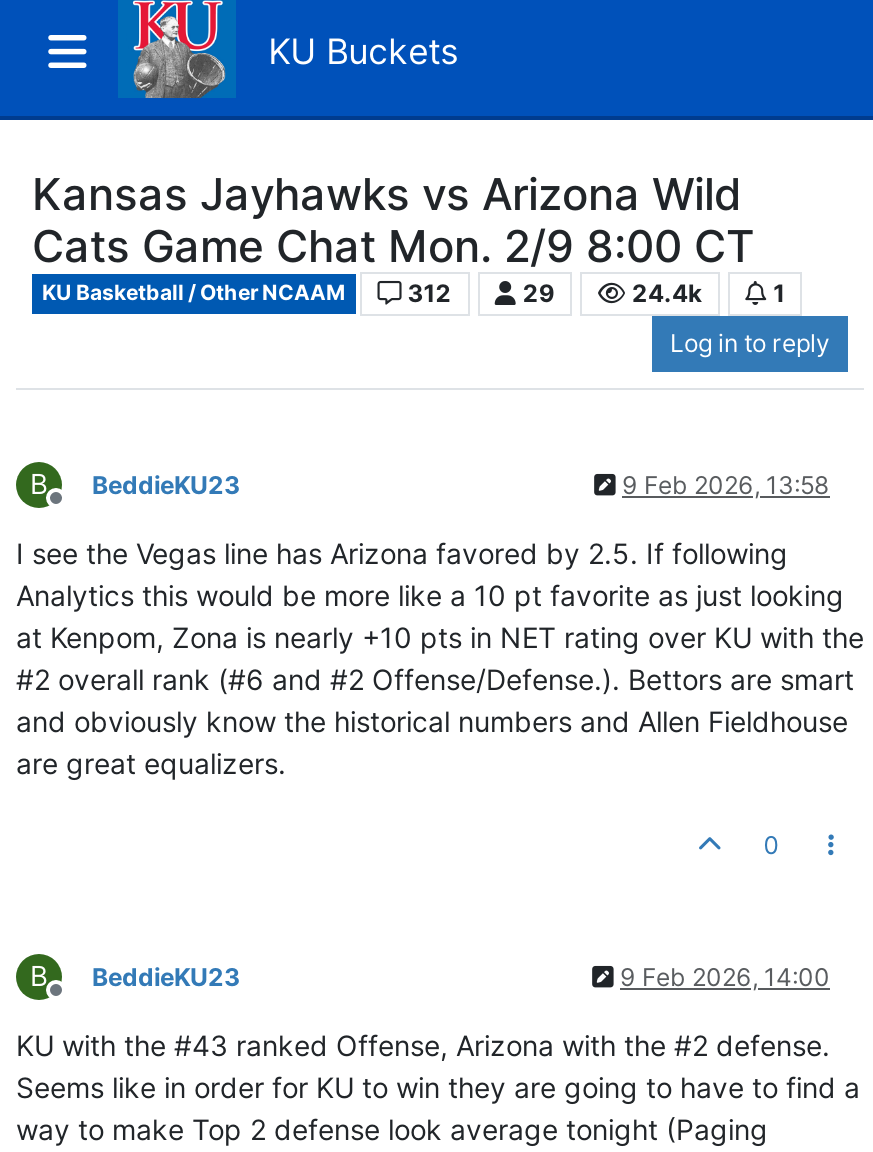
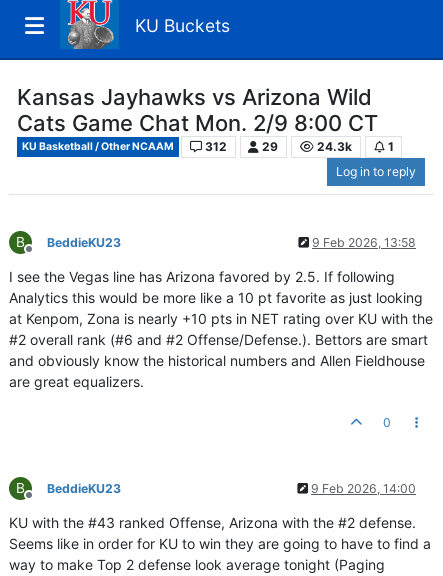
[632,278,702,308] 24.4k -> [317,139,352,154] 24.3k

